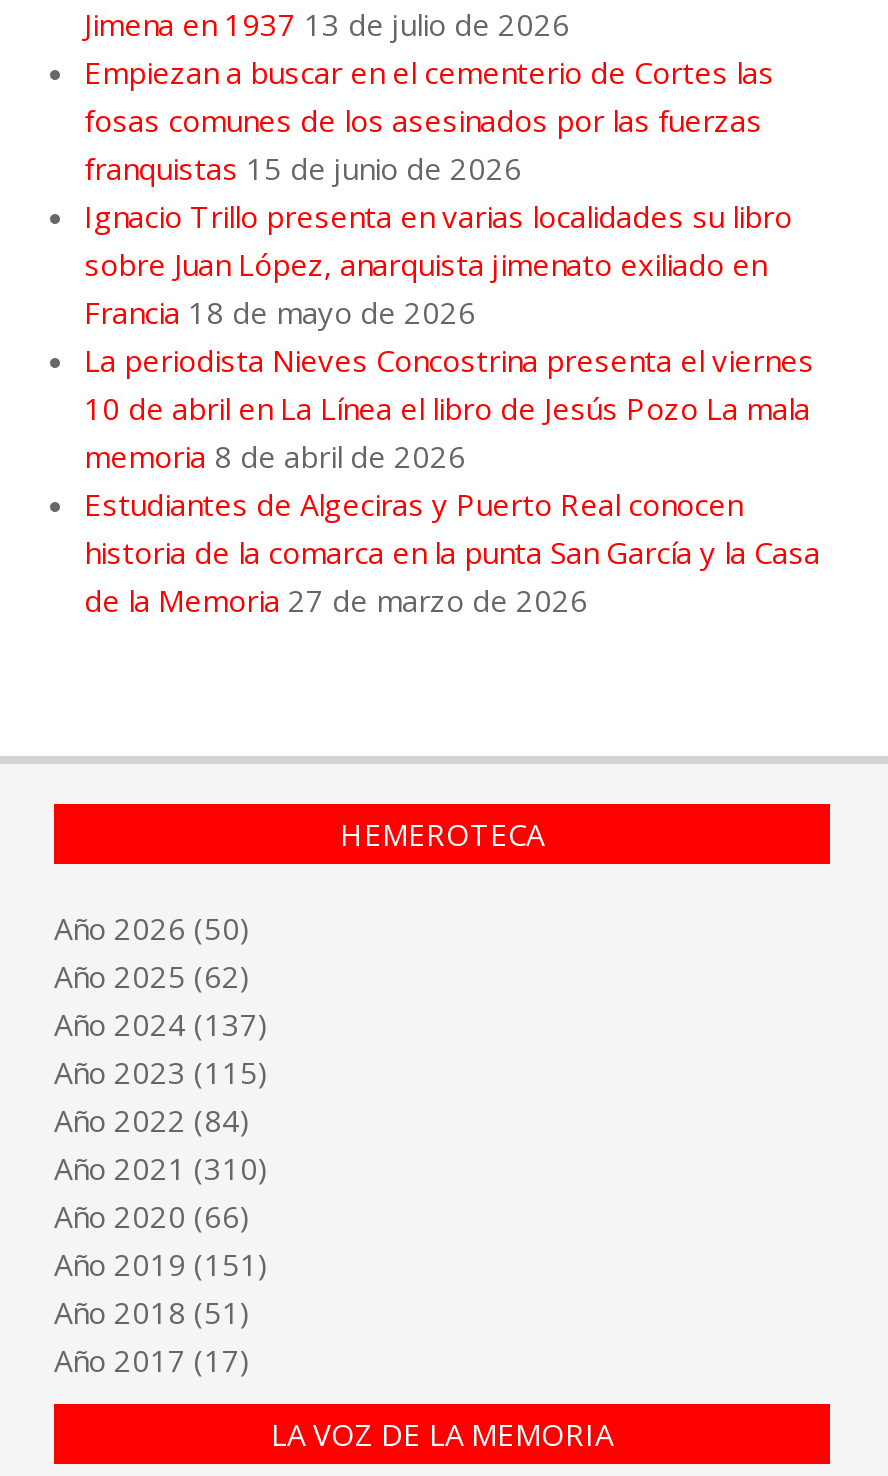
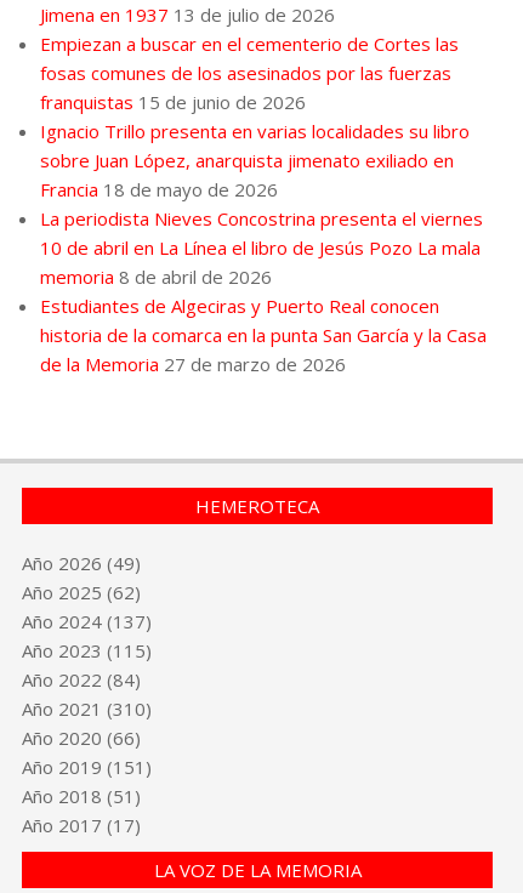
[54,908,250,948] Año 2026 (50) -> [22,551,141,575] Año 2026 (49)

